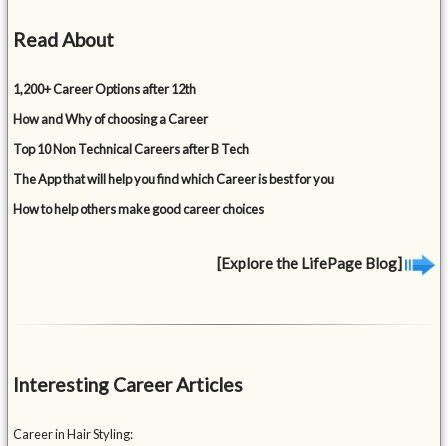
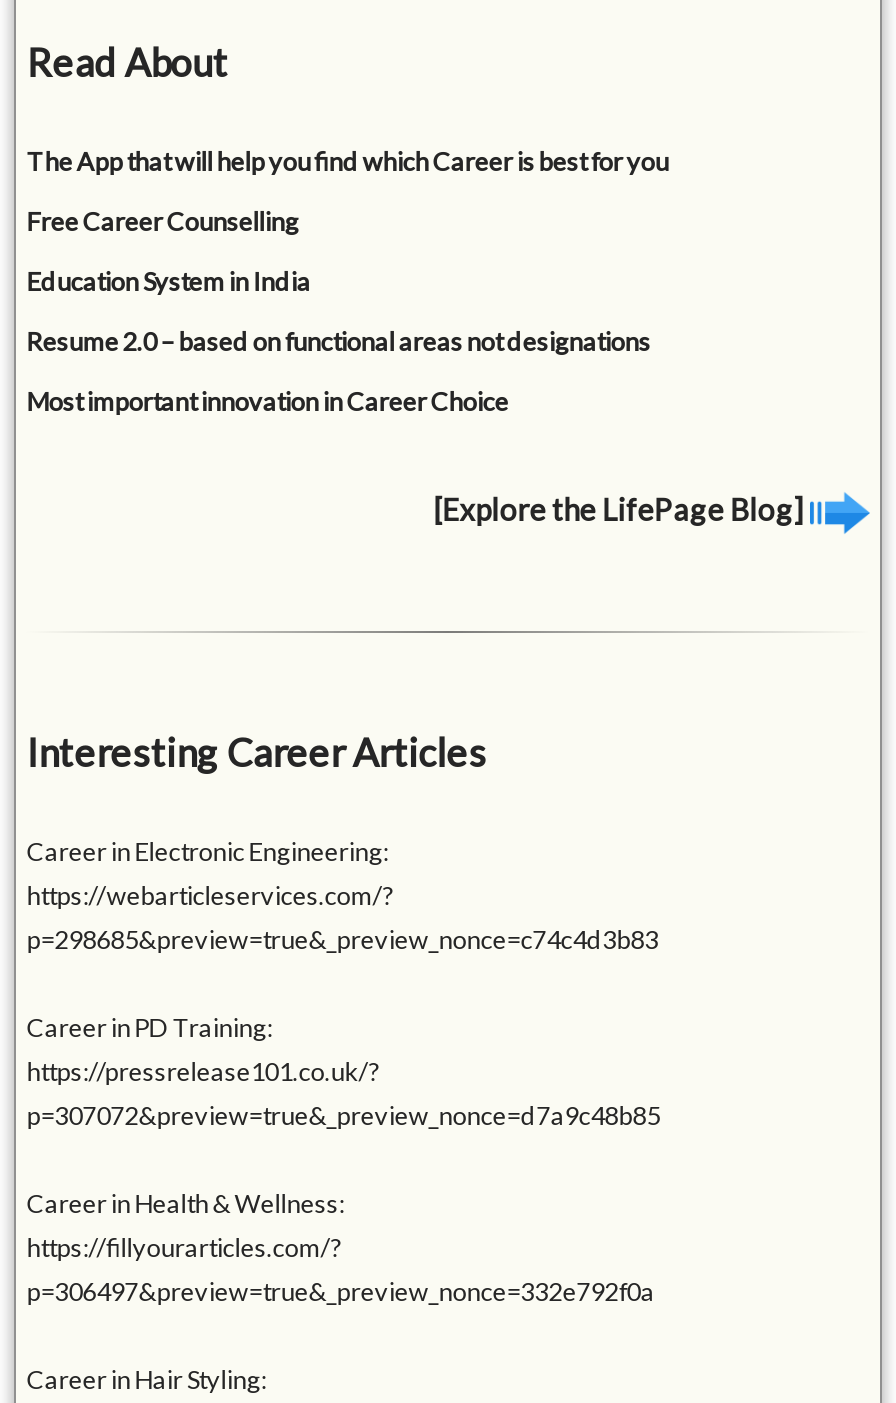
[13,81,249,157] 1,200+ Career Options after 12th | How and Why of choosing a Career | Top 10 Non Technical Careers after B Tech -> none
moved [13,171,334,187] -> [26,144,668,176]: The App that will help you find which Career is best for you
[13,201,264,217] How to help others make good career choices -> [26,204,650,416] Free Career Counselling | Education System in India | Resume 2.0 – based on functional areas not designations | Most important innovation in Career Choice
none -> [26,836,660,1308] Career in Electronic Engineering: | https://webarticleservices.com/? | p=298685&preview=true&_preview_nonce=c74c4d3b83 | Career in PD Training: | https://pressrelease101.co.uk/? | p=307072&preview=true&_preview_nonce=d7a9c48b85 | Career in Health & Wellness: | https://fillyourarticles.com/? | p=306497&preview=true&_preview_nonce=332e792f0a

